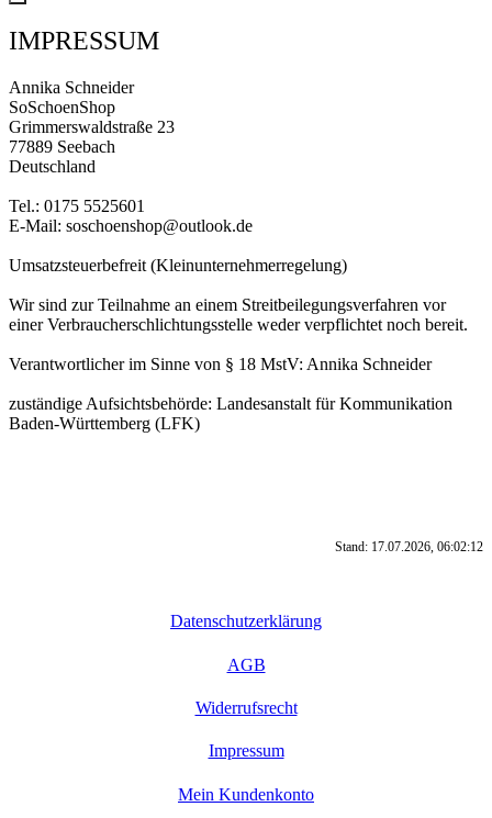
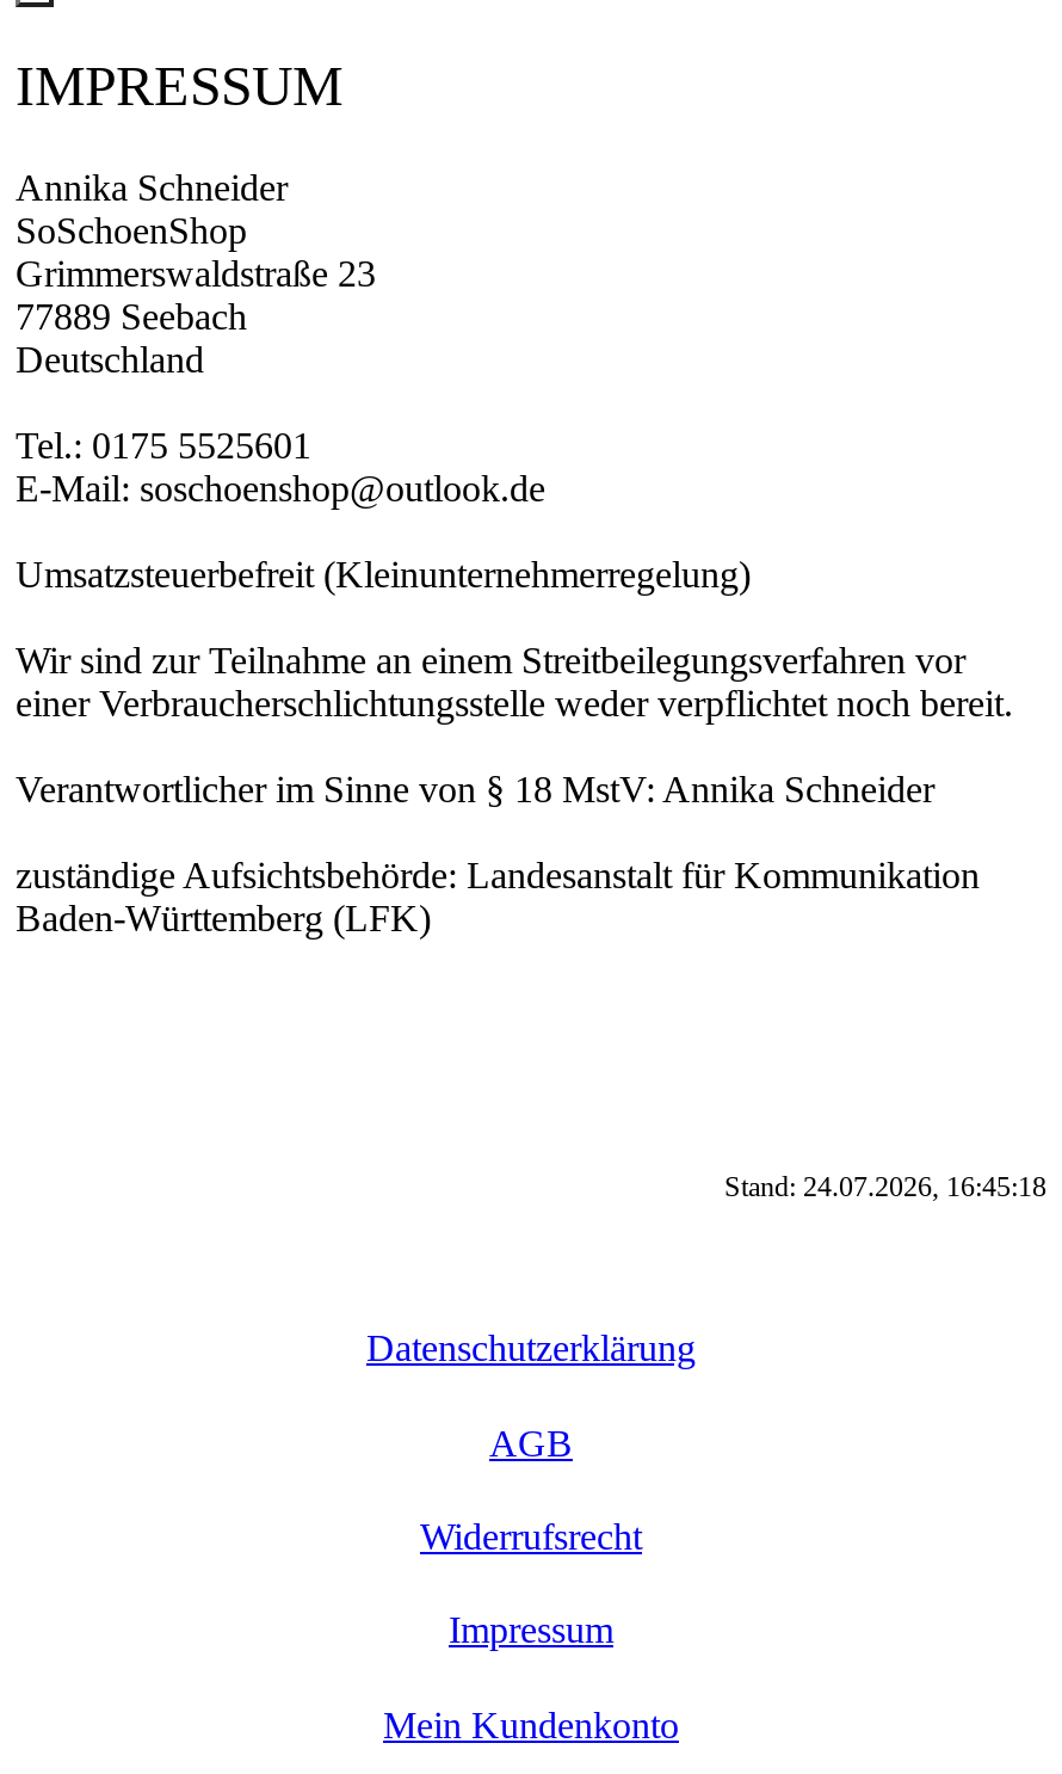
[335,539,483,555] Stand: 17.07.2026, 06:02:12 -> [724,1170,1046,1204] Stand: 24.07.2026, 16:45:18

